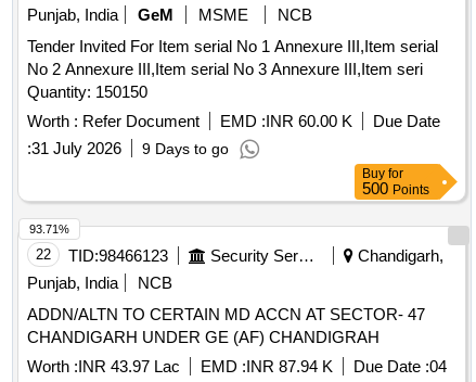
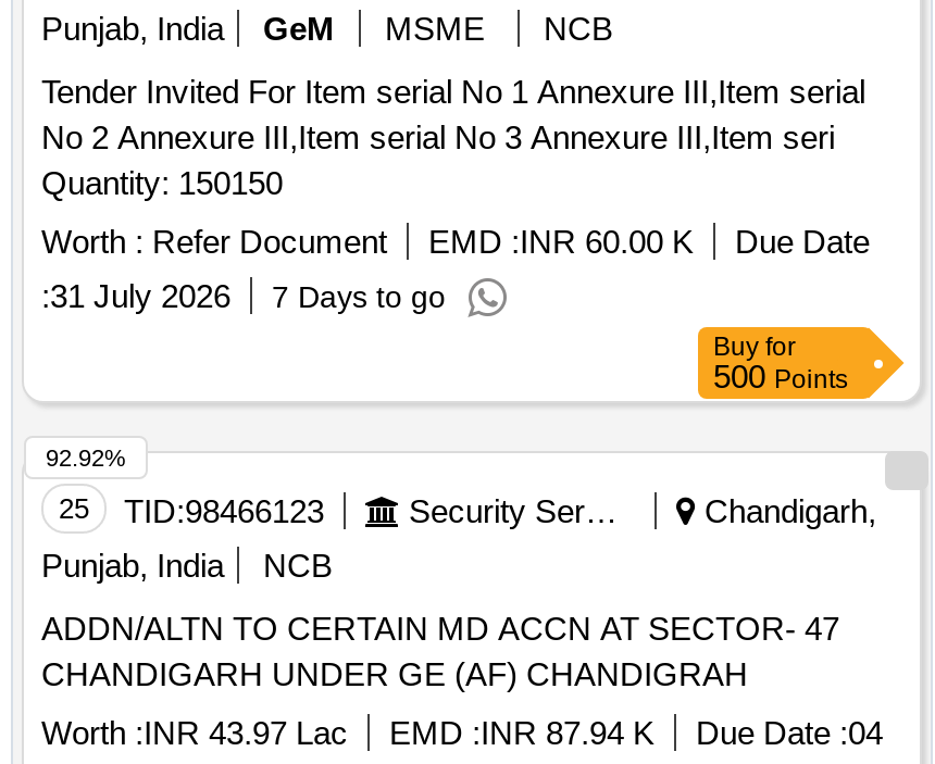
[27,139,229,158] :31 July 2026 9 Days to go -> [41,278,446,315] :31 July 2026 7 Days to go
[29,223,69,236] 93.71% -> [46,445,126,471] 92.92%
[36,247,168,265] 22 TID:98466123 -> [59,493,324,530] 25 TID:98466123

